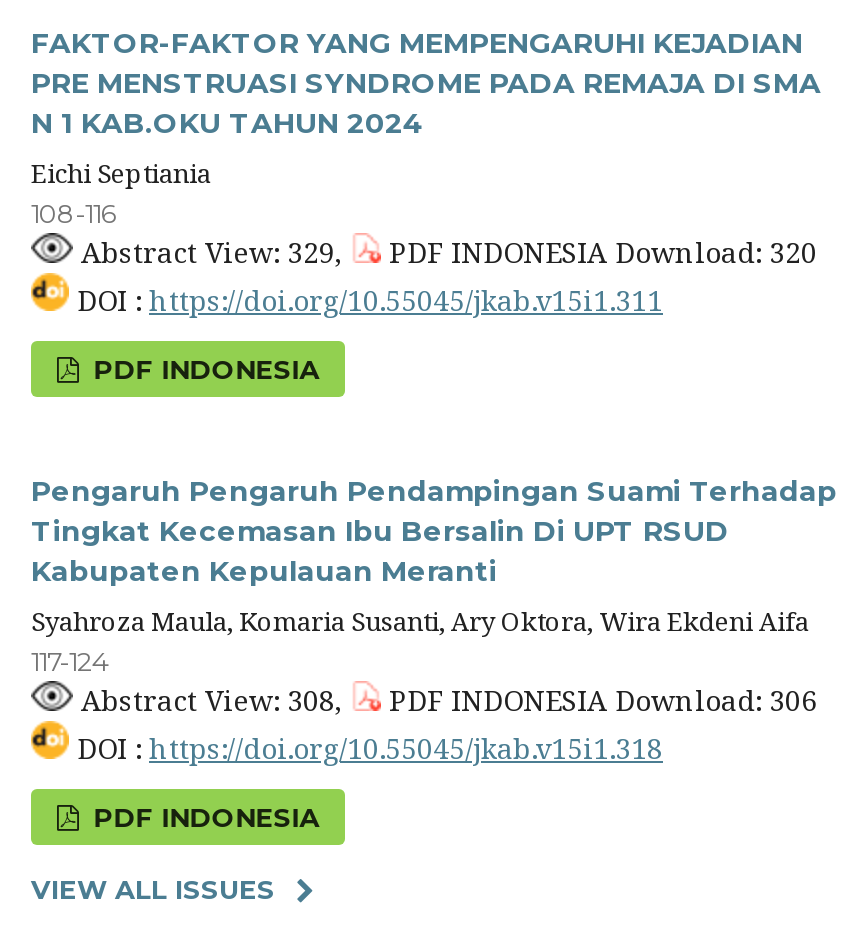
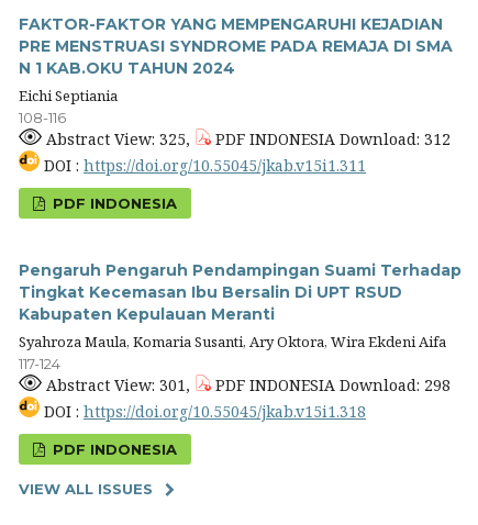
[73,233,351,271] Abstract View: 329, -> [42,129,194,150] Abstract View: 325,
[381,233,817,271] PDF INDONESIA Download: 320 -> [211,129,451,150] PDF INDONESIA Download: 312
[73,681,351,719] Abstract View: 308, -> [42,375,194,396] Abstract View: 301,
[381,681,817,719] PDF INDONESIA Download: 306 -> [211,375,451,396] PDF INDONESIA Download: 298

